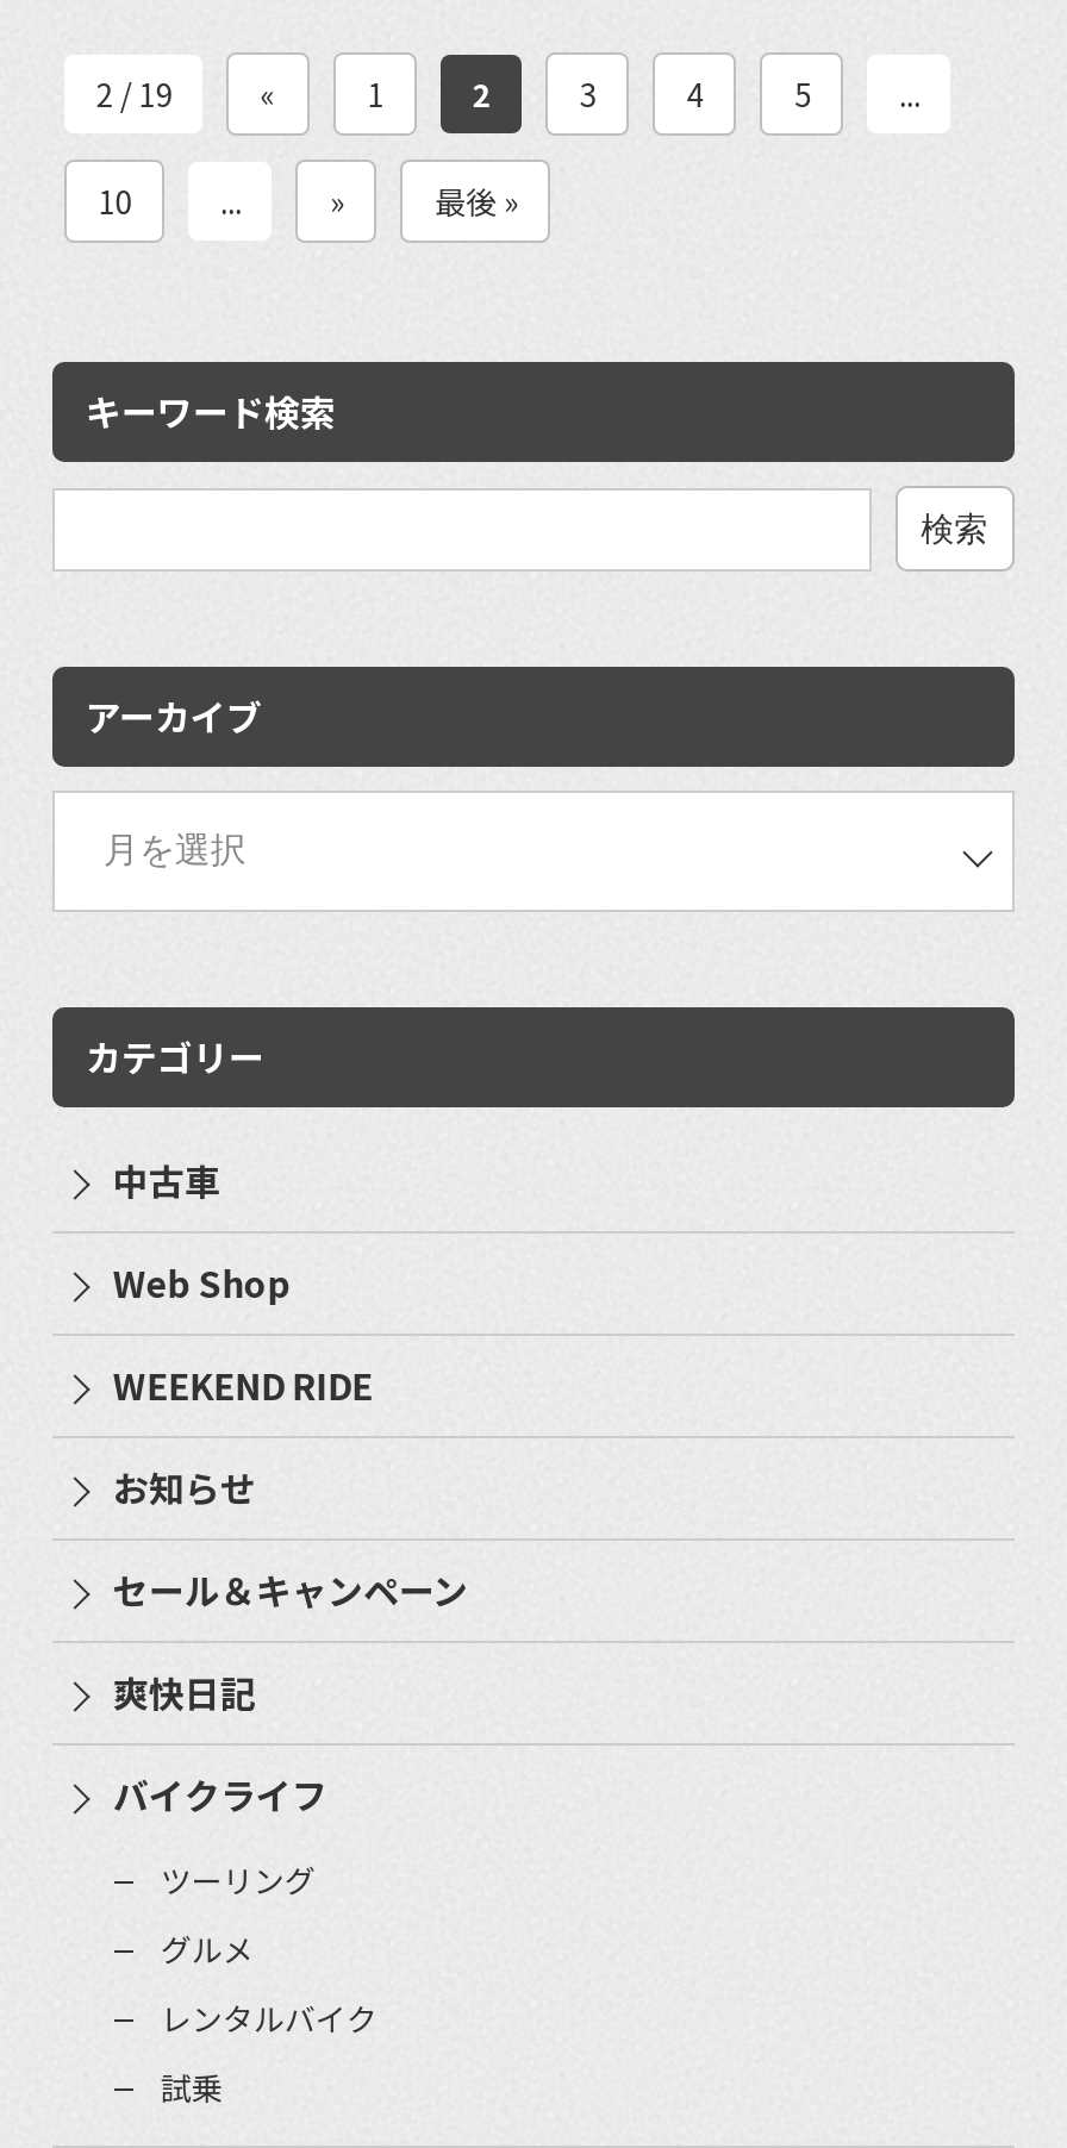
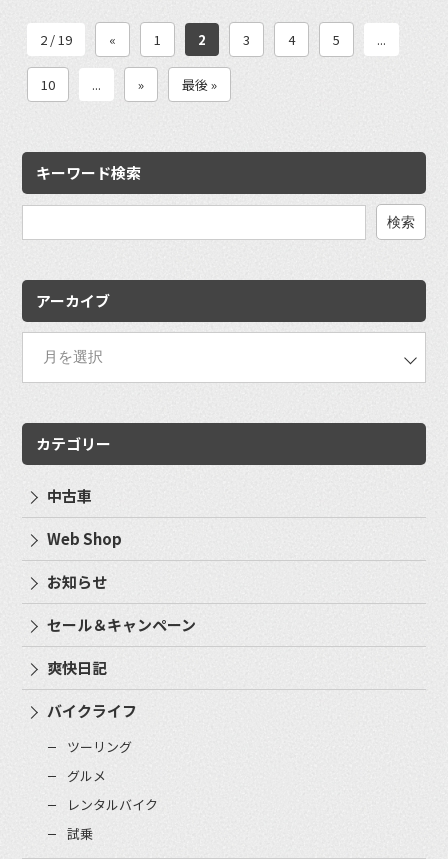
[113,1360,372,1410] WEEKEND RIDE -> none

